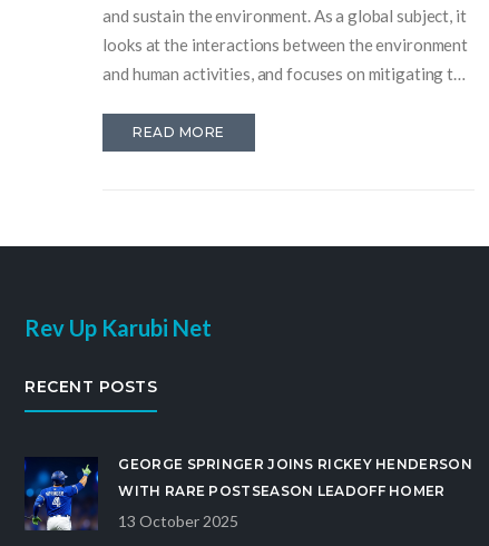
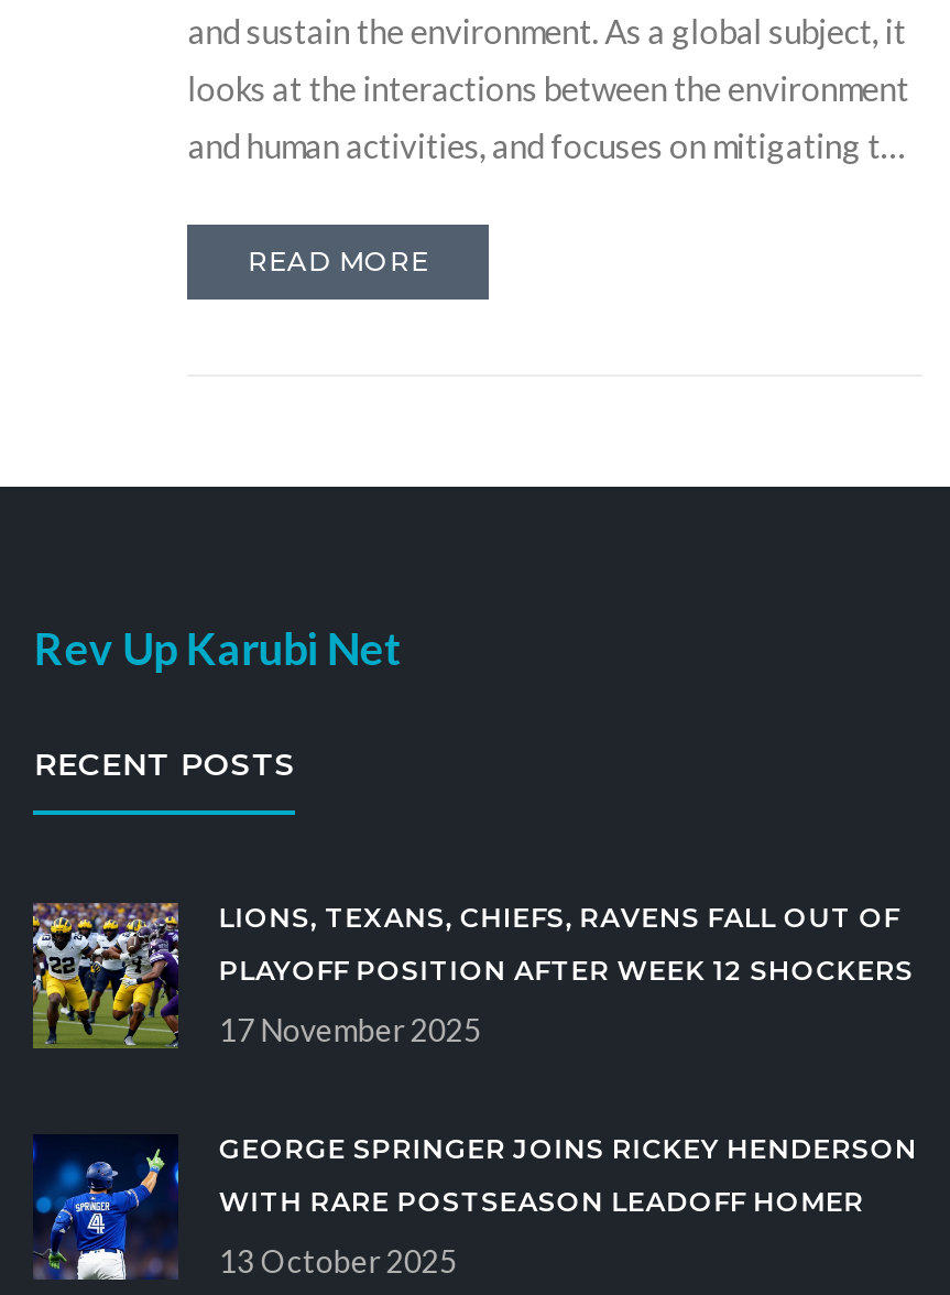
none -> [31,900,914,1048] [image] | LIONS, TEXANS, CHIEFS, RAVENS FALL OUT OF | PLAYOFF POSITION AFTER WEEK 12 SHOCKERS | 17 November 2025

